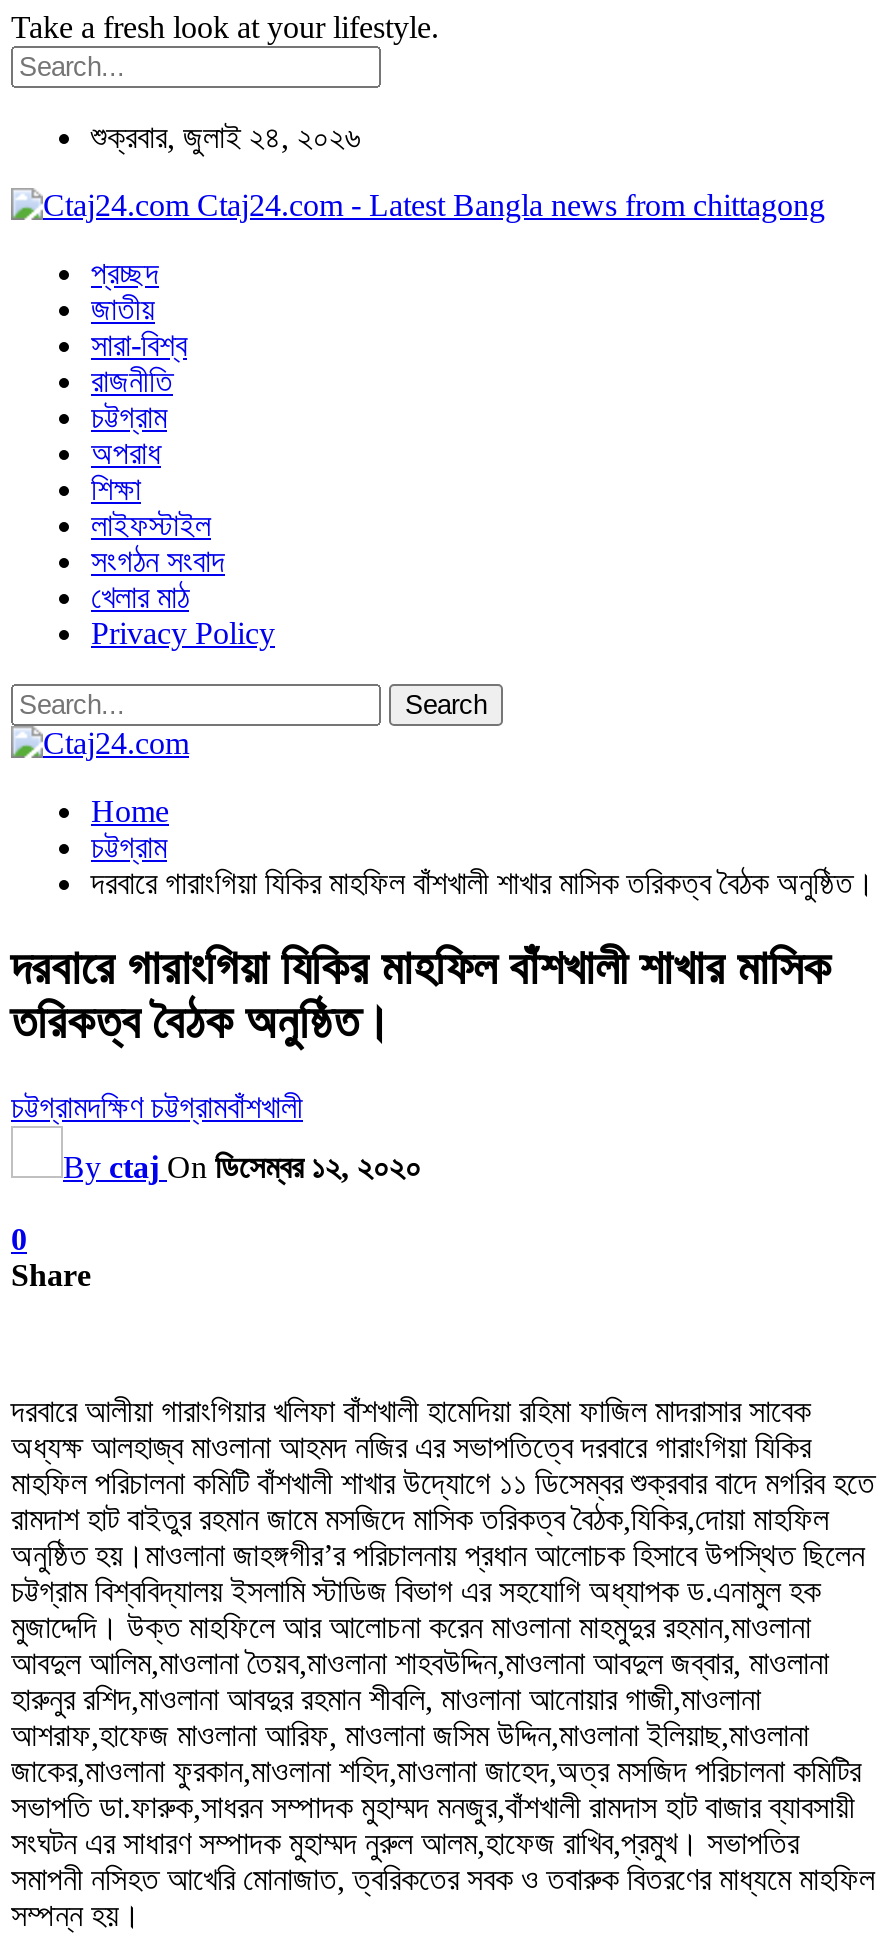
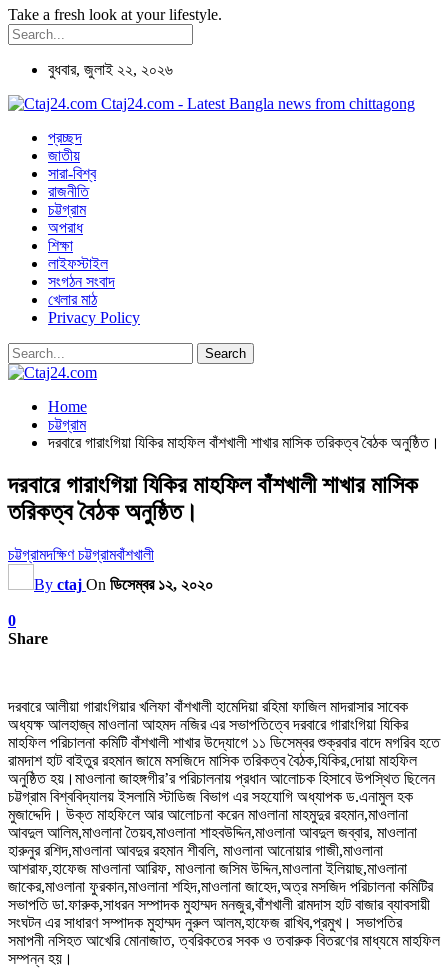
[91,120,361,154] শুক্রবার, জুলাই ২৪, ২০২৬ -> [48,61,173,78] বুধবার, জুলাই ২২, ২০২৬

